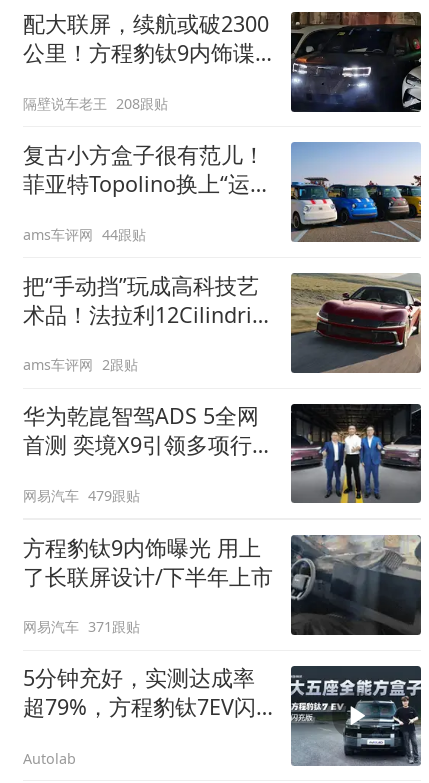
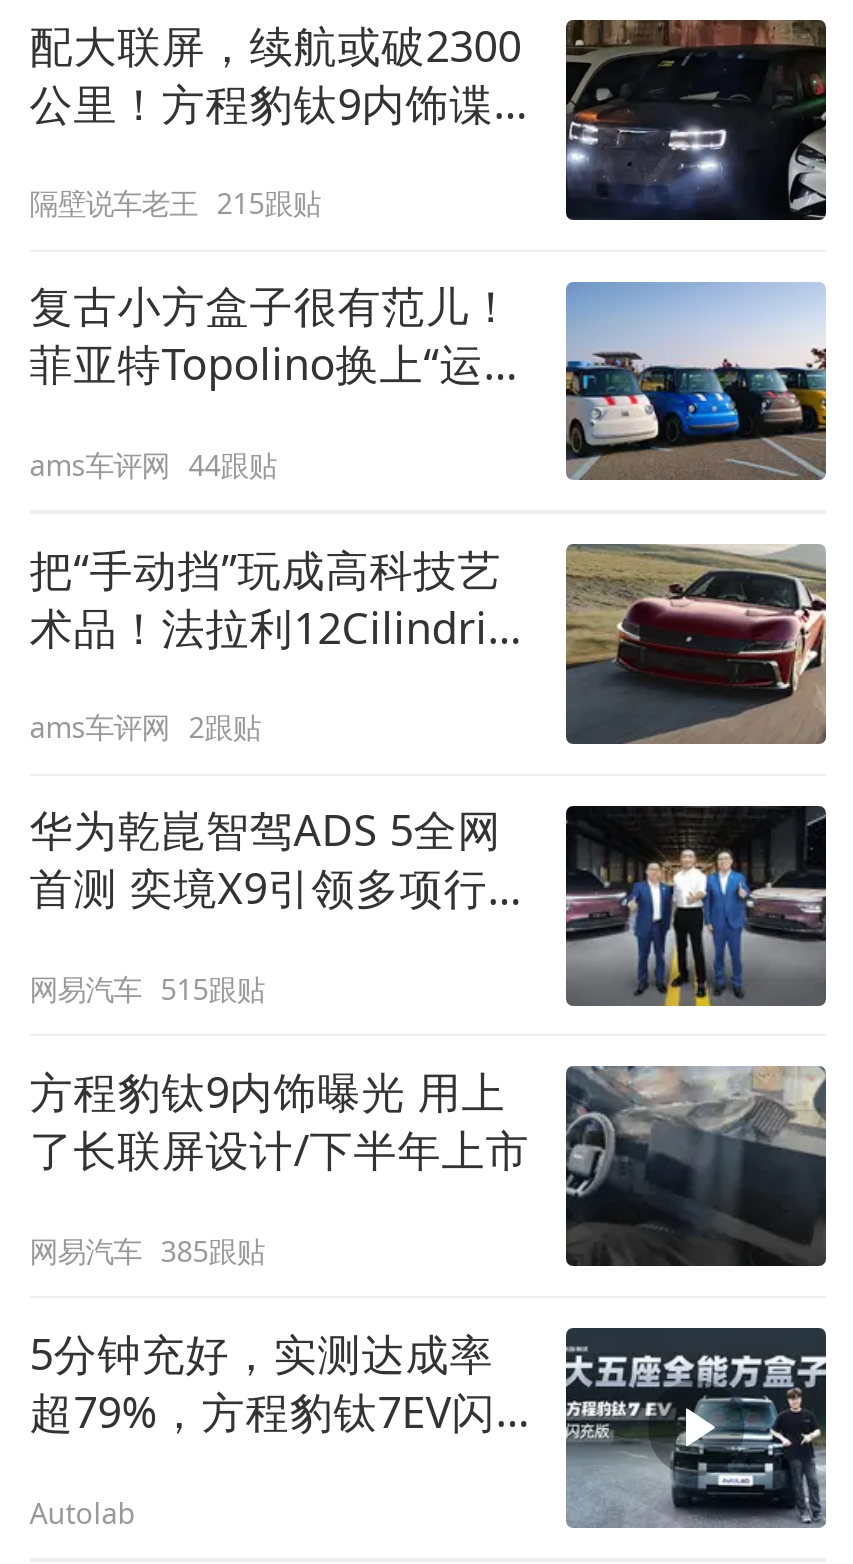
[23,94,168,113] 隔壁说车老王 208跟贴 -> [29,184,321,222] 隔壁说车老王 215跟贴
[23,486,140,505] 网易汽车 479跟贴 -> [29,969,265,1007] 网易汽车 515跟贴
[23,617,140,636] 网易汽车 371跟贴 -> [29,1231,265,1269] 网易汽车 385跟贴

